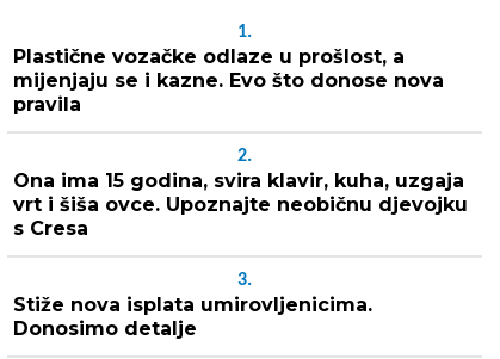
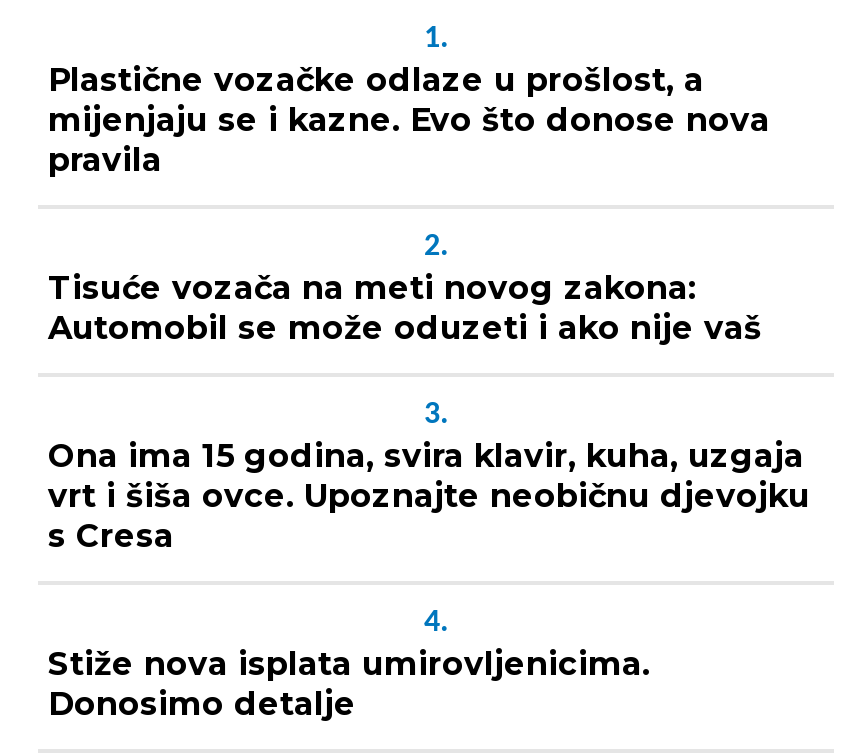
none -> [48,269,762,431] Tisuće vozača na meti novog zakona: | Automobil se može oduzeti i ako nije vaš | 3.
[237,271,252,290] 3. -> [424,607,448,639] 4.

